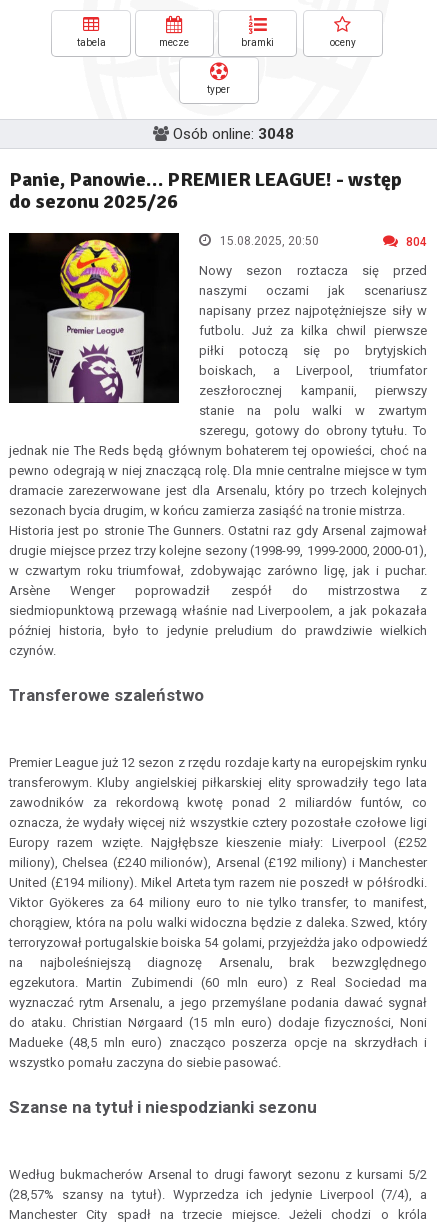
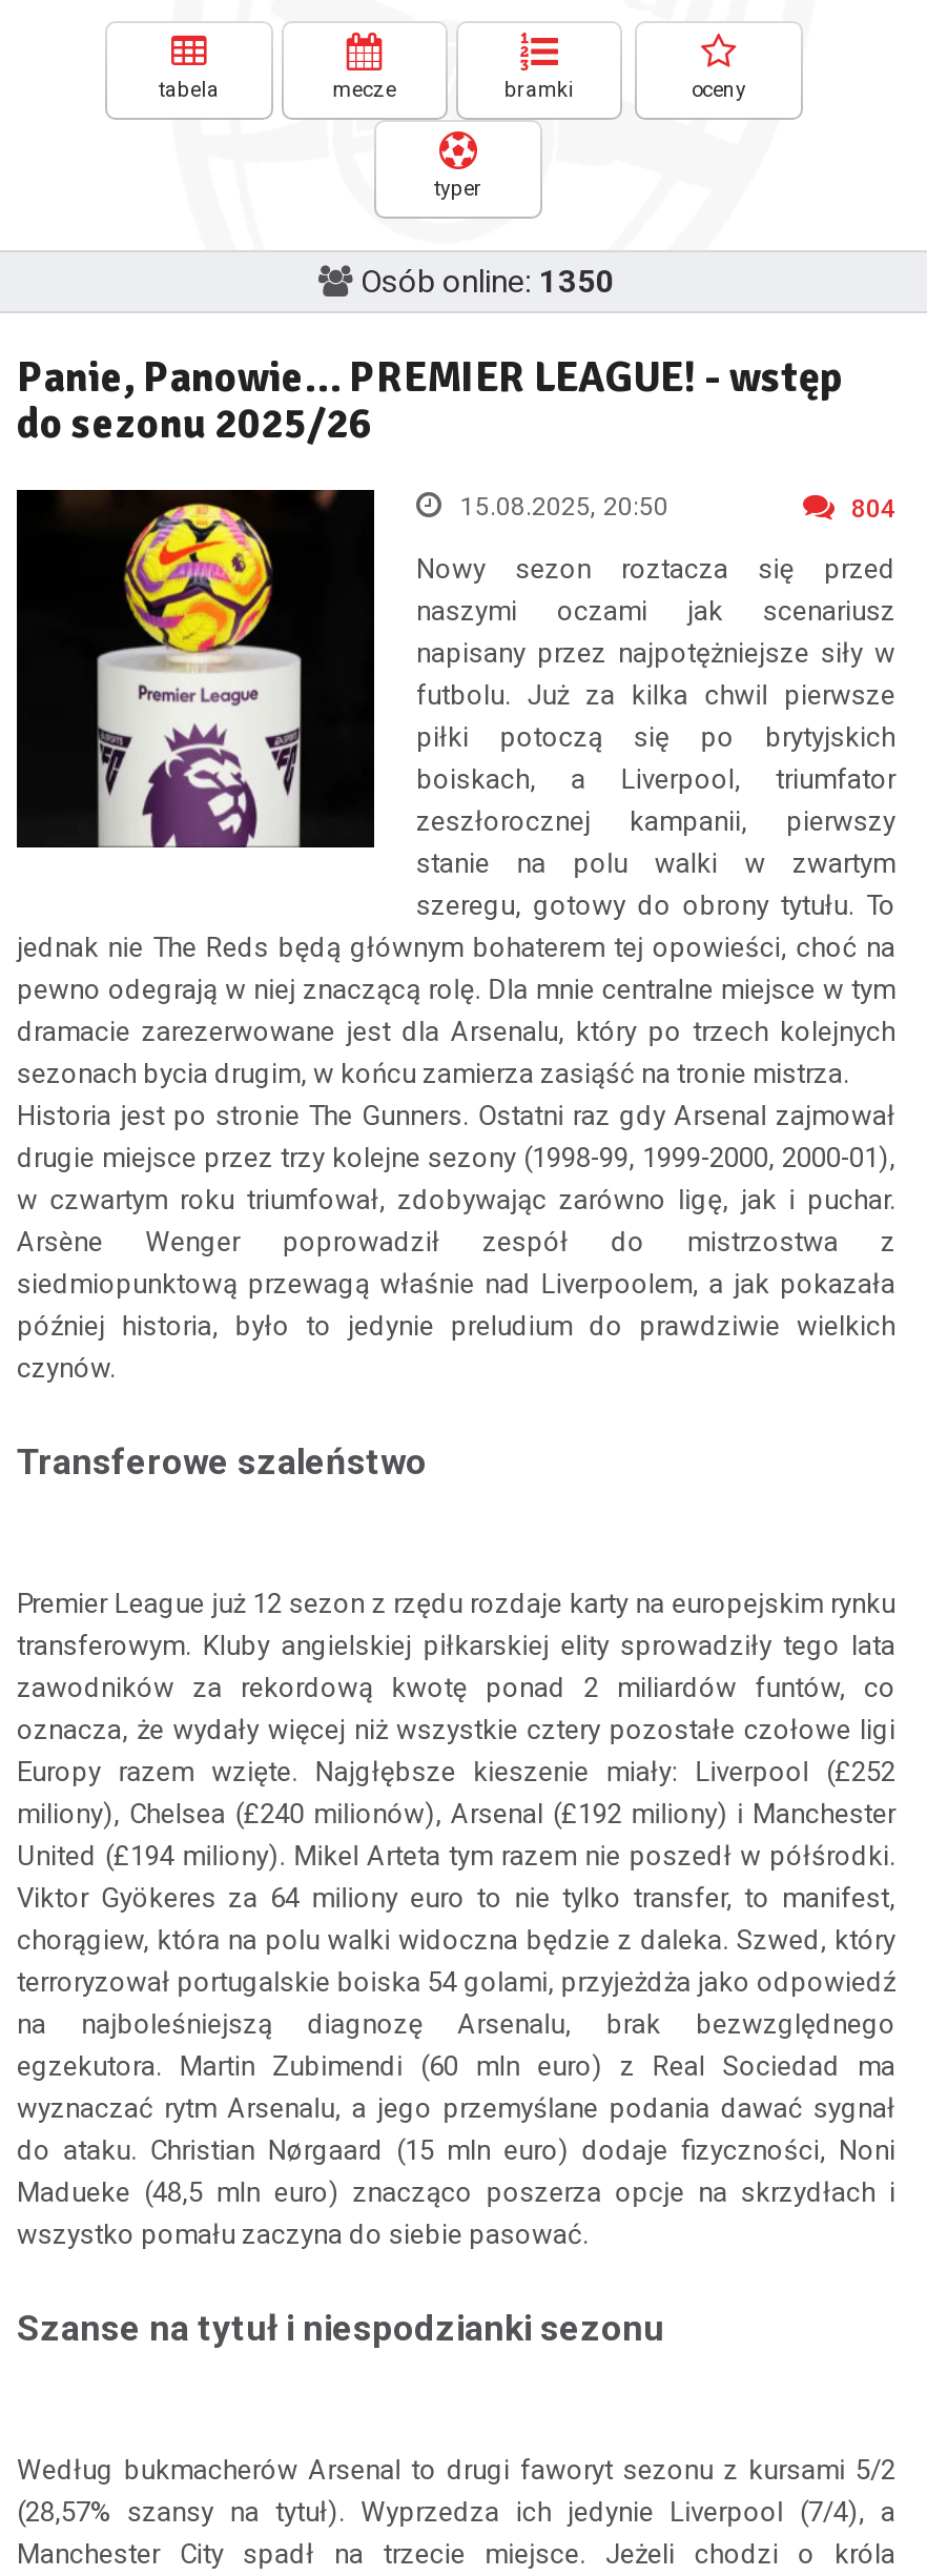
[172,125,293,143] Osób online: 3048 -> [360,263,615,301] Osób online: 1350

